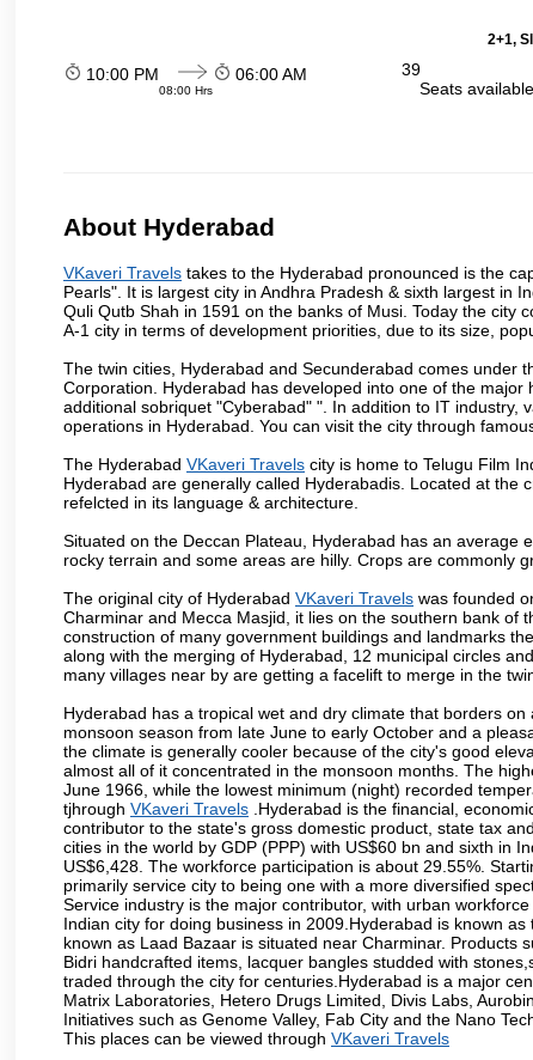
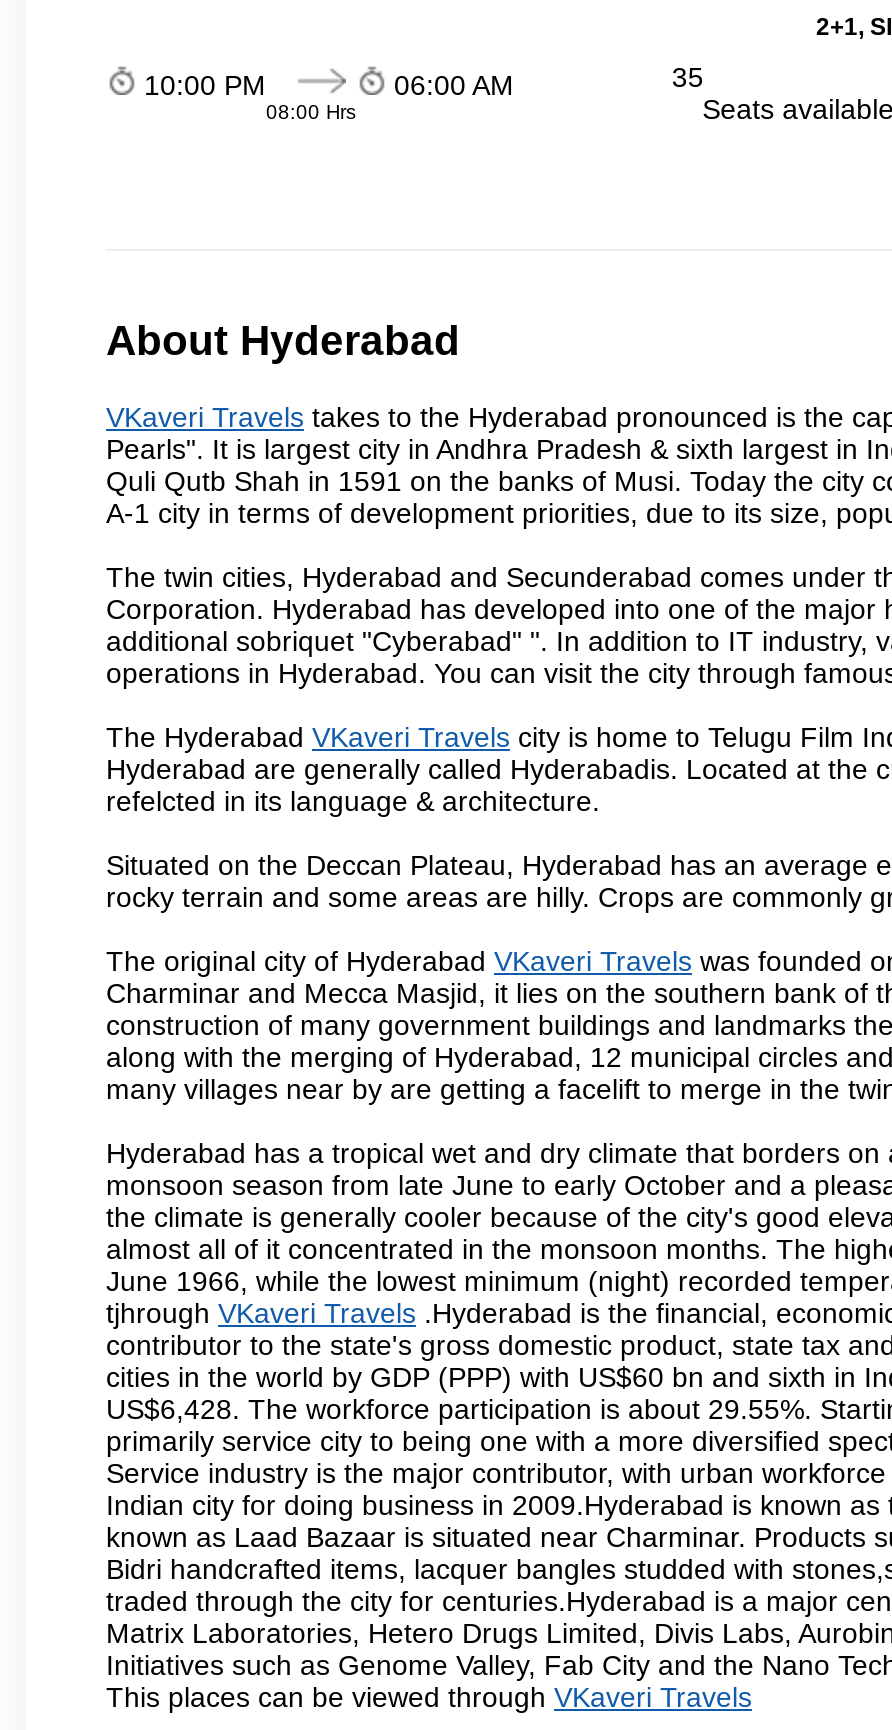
[401,60,421,79] 39 -> [672,61,704,93] 35

